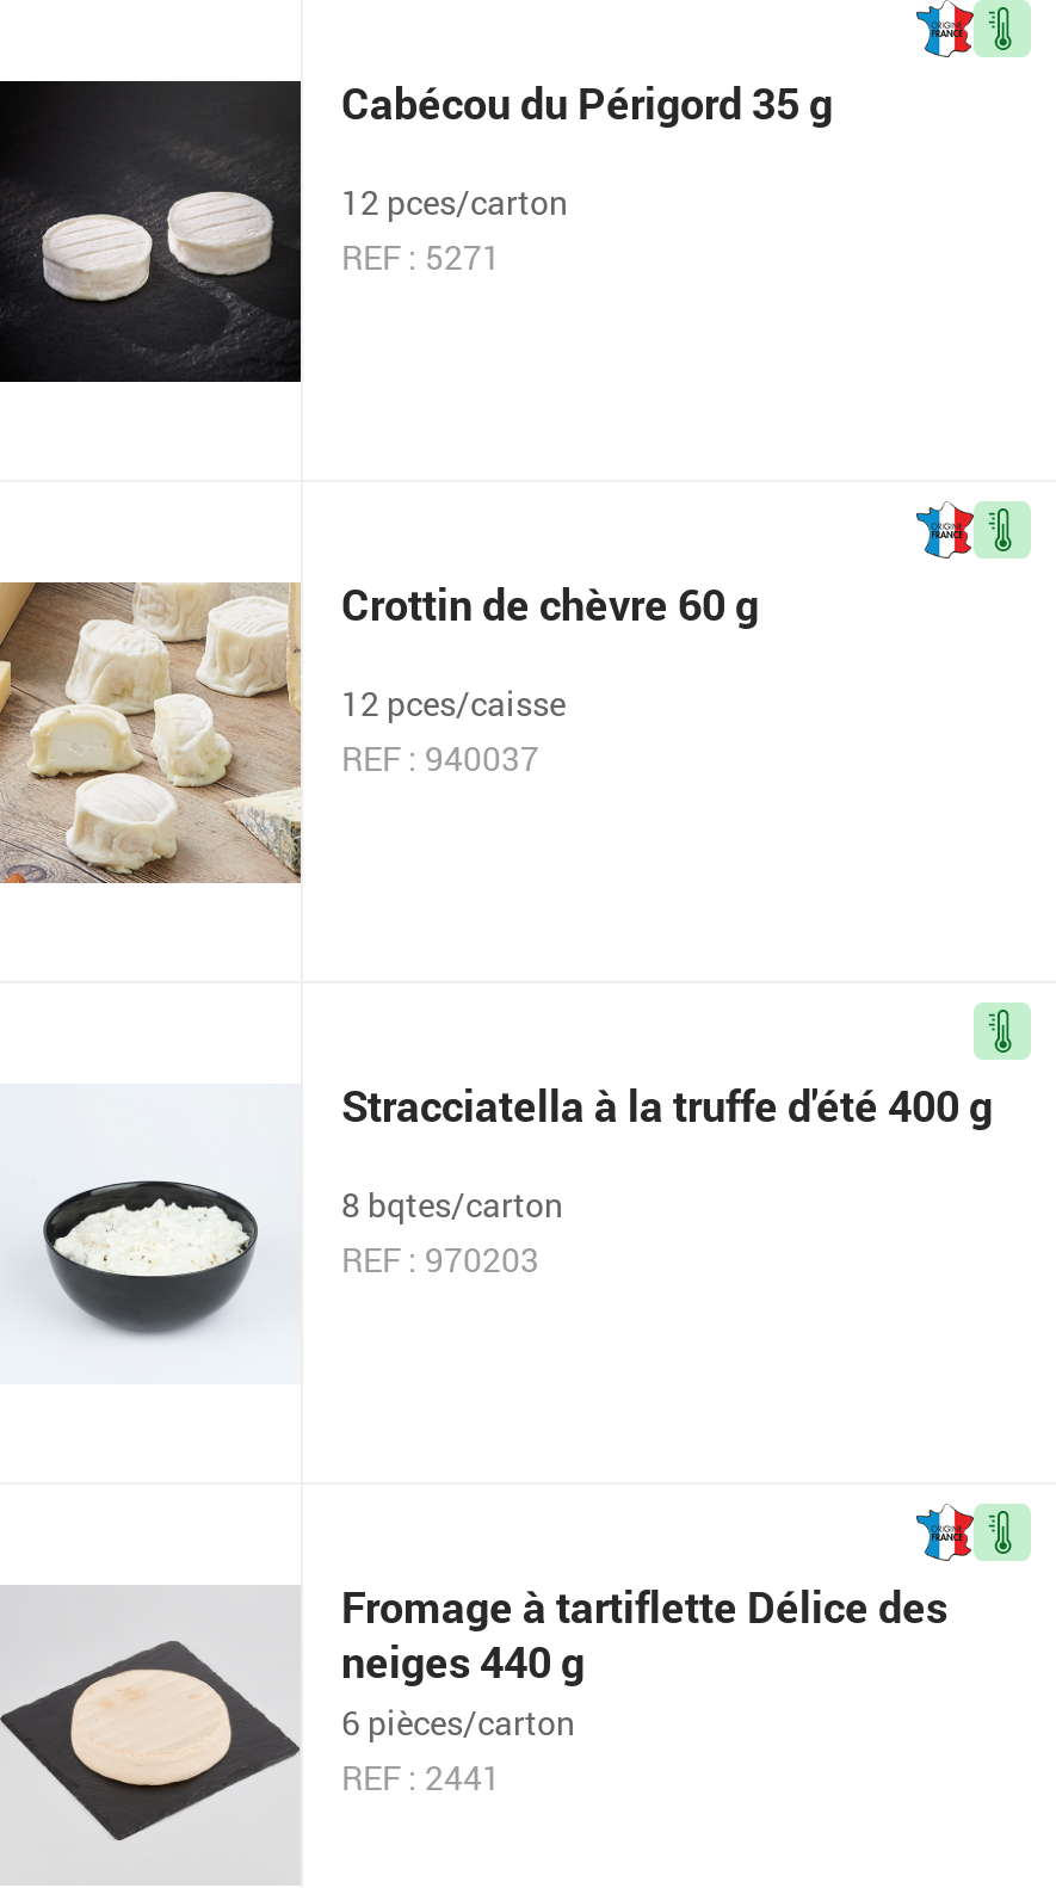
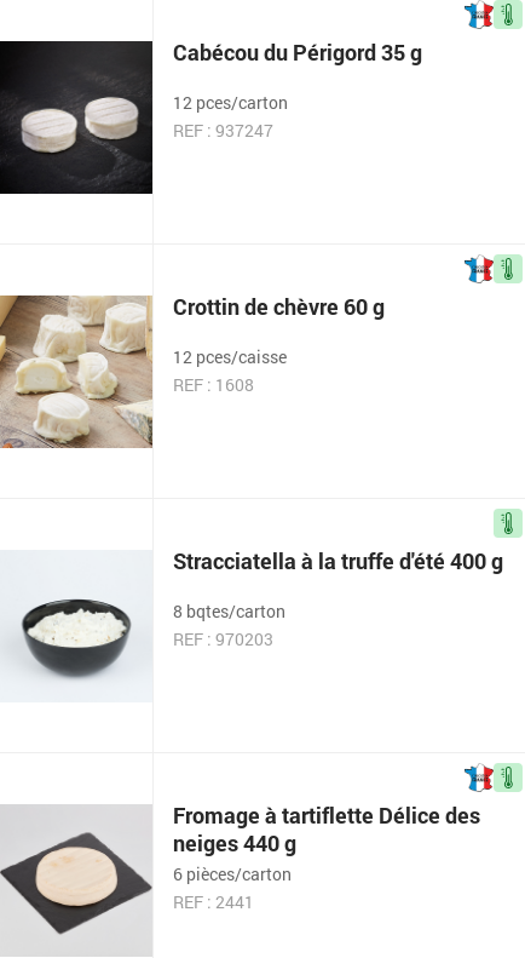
[341,234,501,279] REF : 5271 -> [173,119,273,142] REF : 937247
[341,735,539,781] REF : 940037 -> [173,373,254,396] REF : 1608

